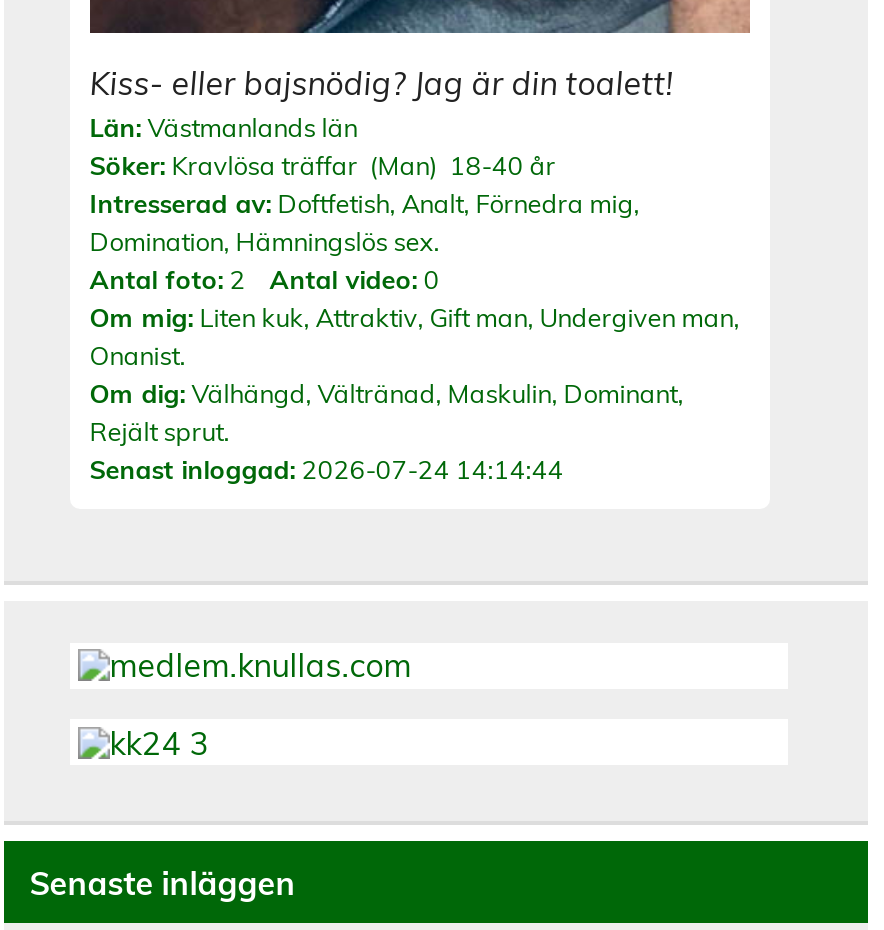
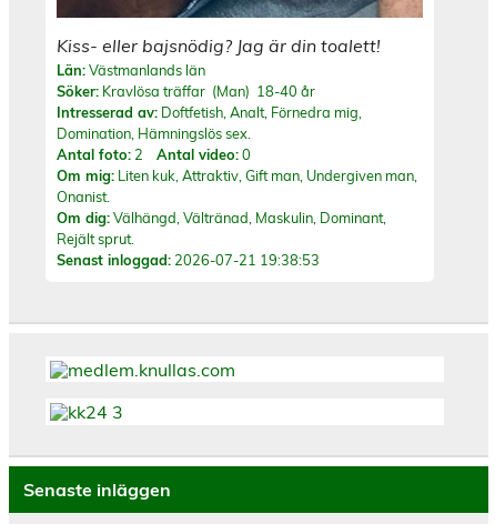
[90,453,564,485] Senast inloggad: 2026-07-24 14:14:44 -> [56,251,319,269] Senast inloggad: 2026-07-21 19:38:53

